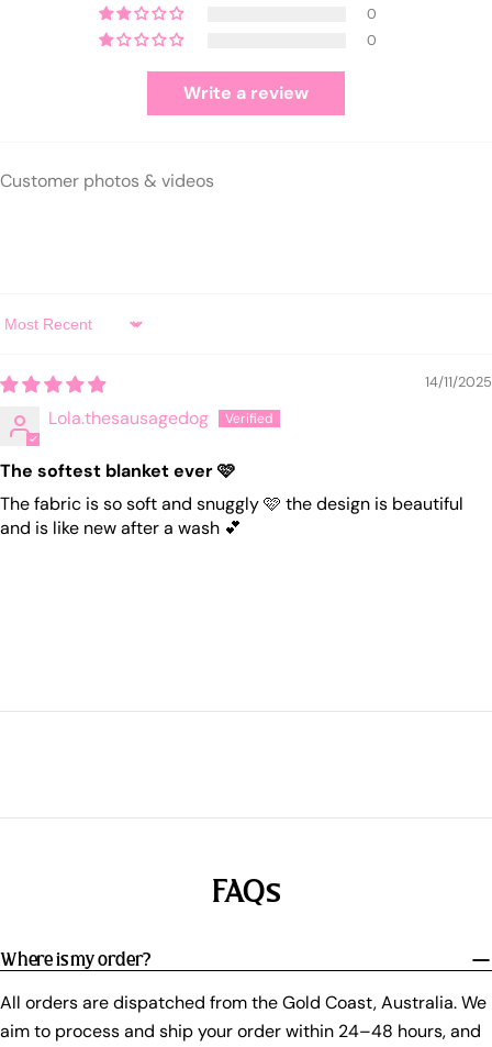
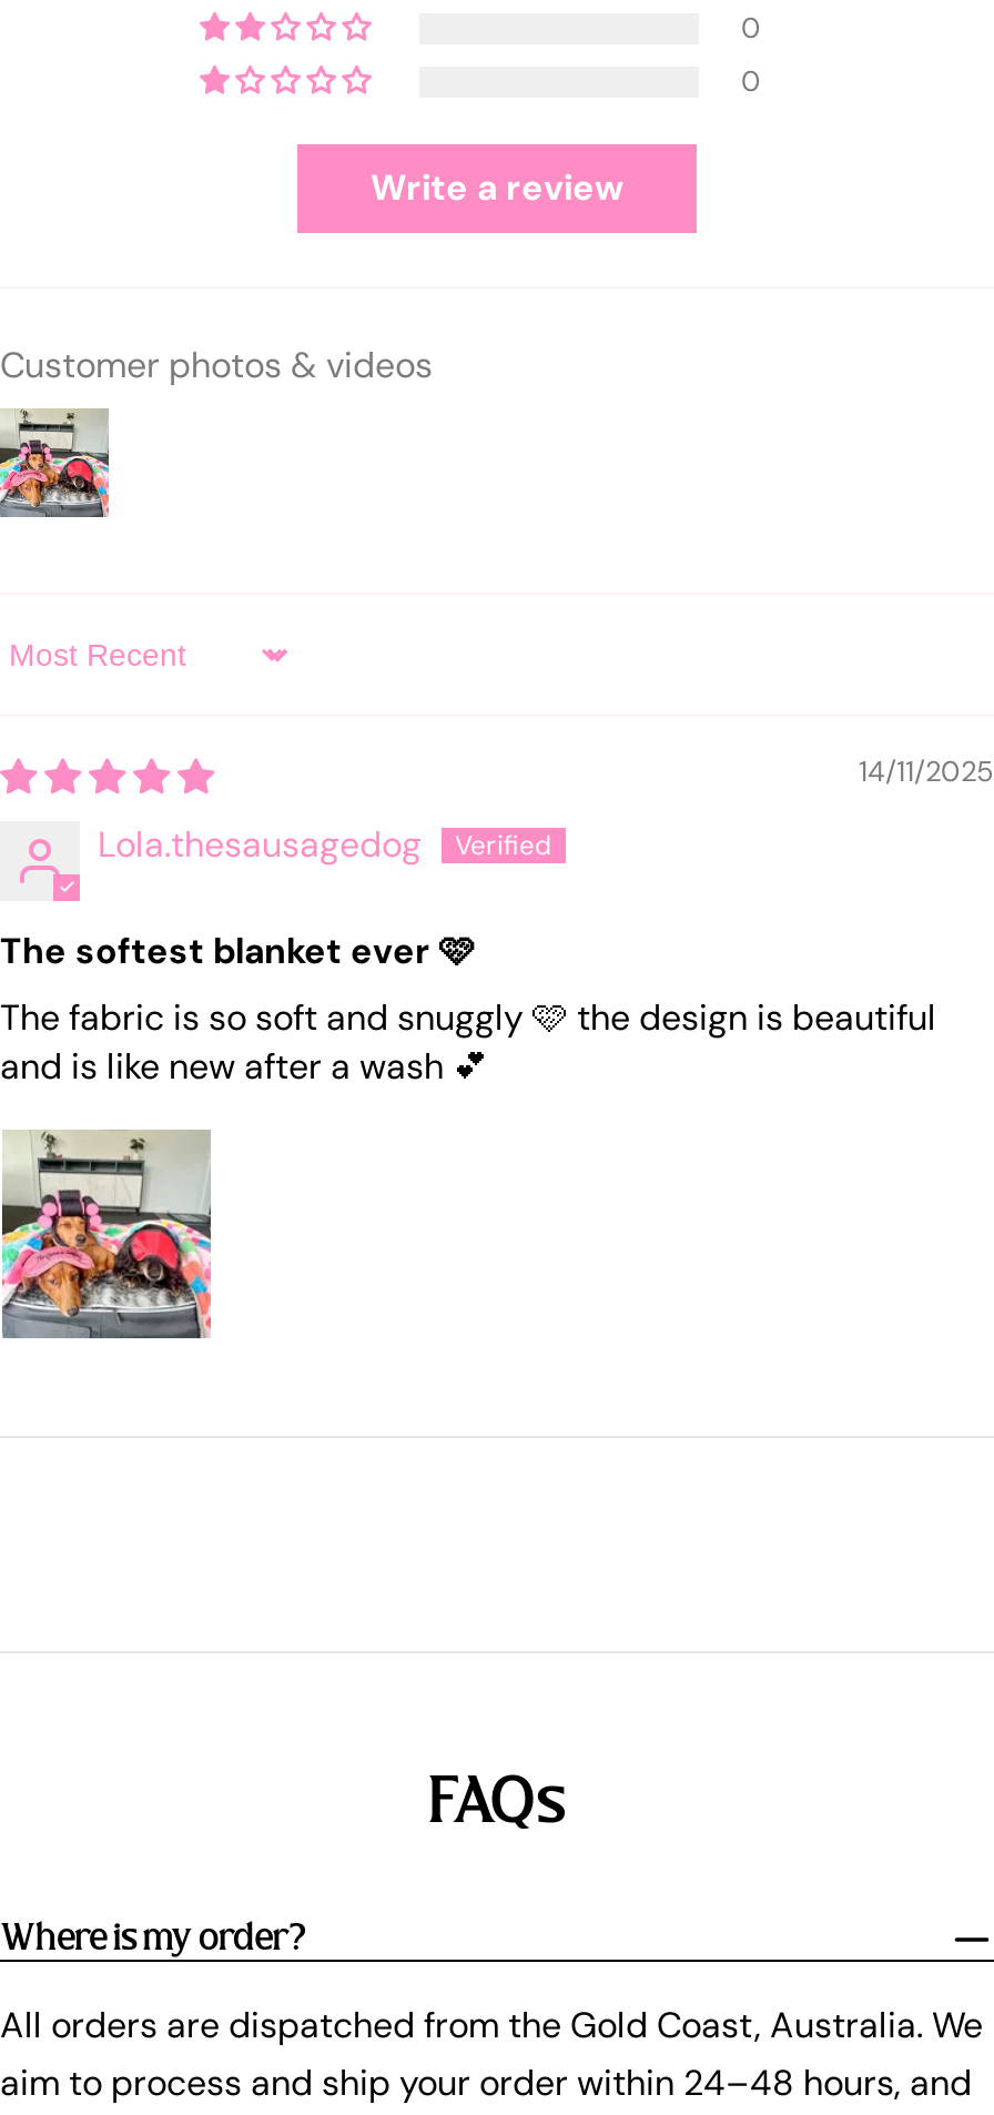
none -> [7,406,111,519] [image]
none -> [7,1127,213,1340] [image]

